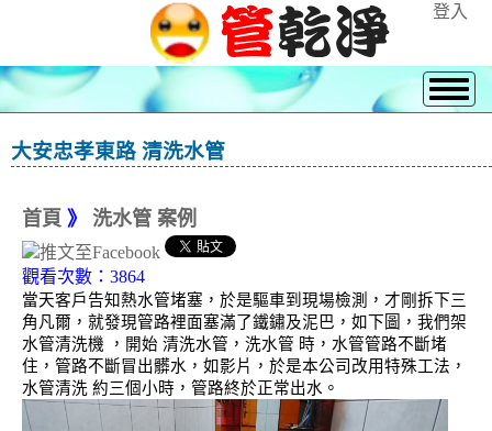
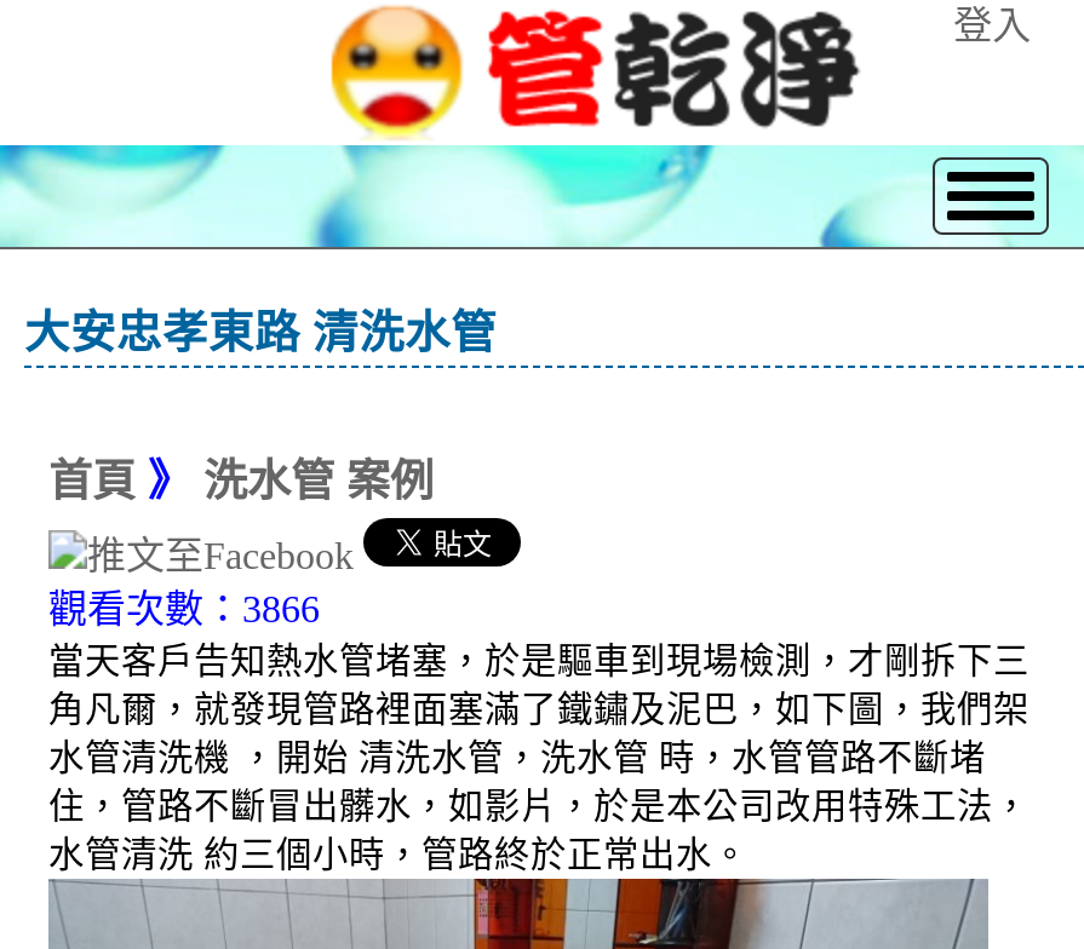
[0,268,145,286] 觀看次數：3864 -> [0,589,320,630] 觀看次數：3866

